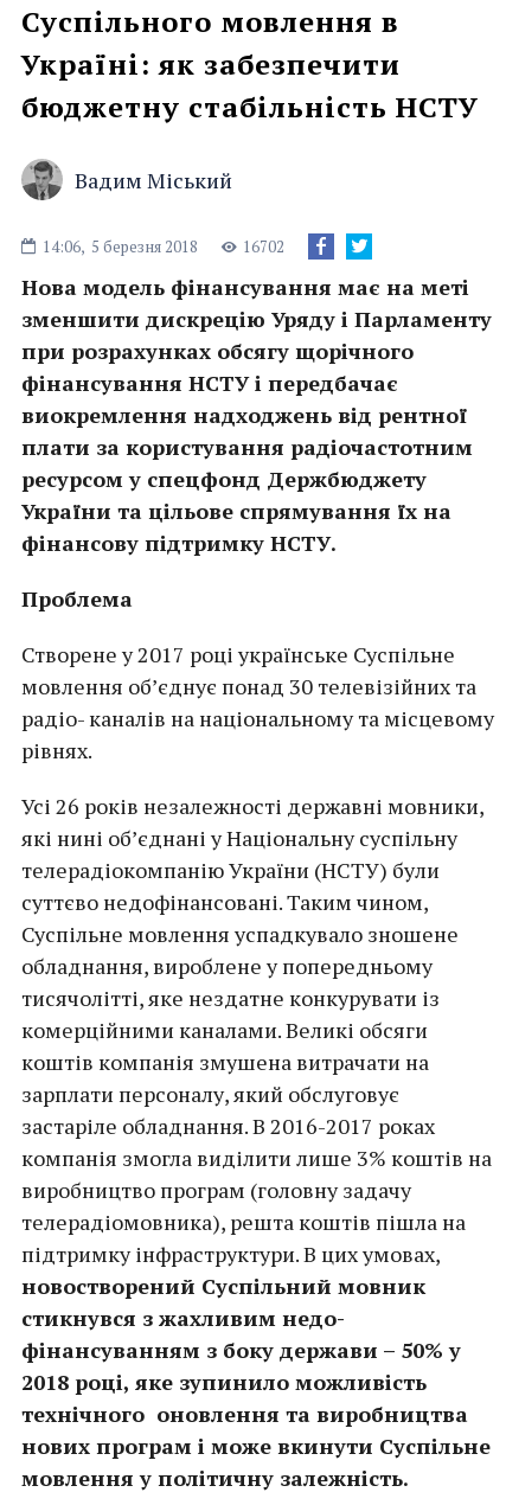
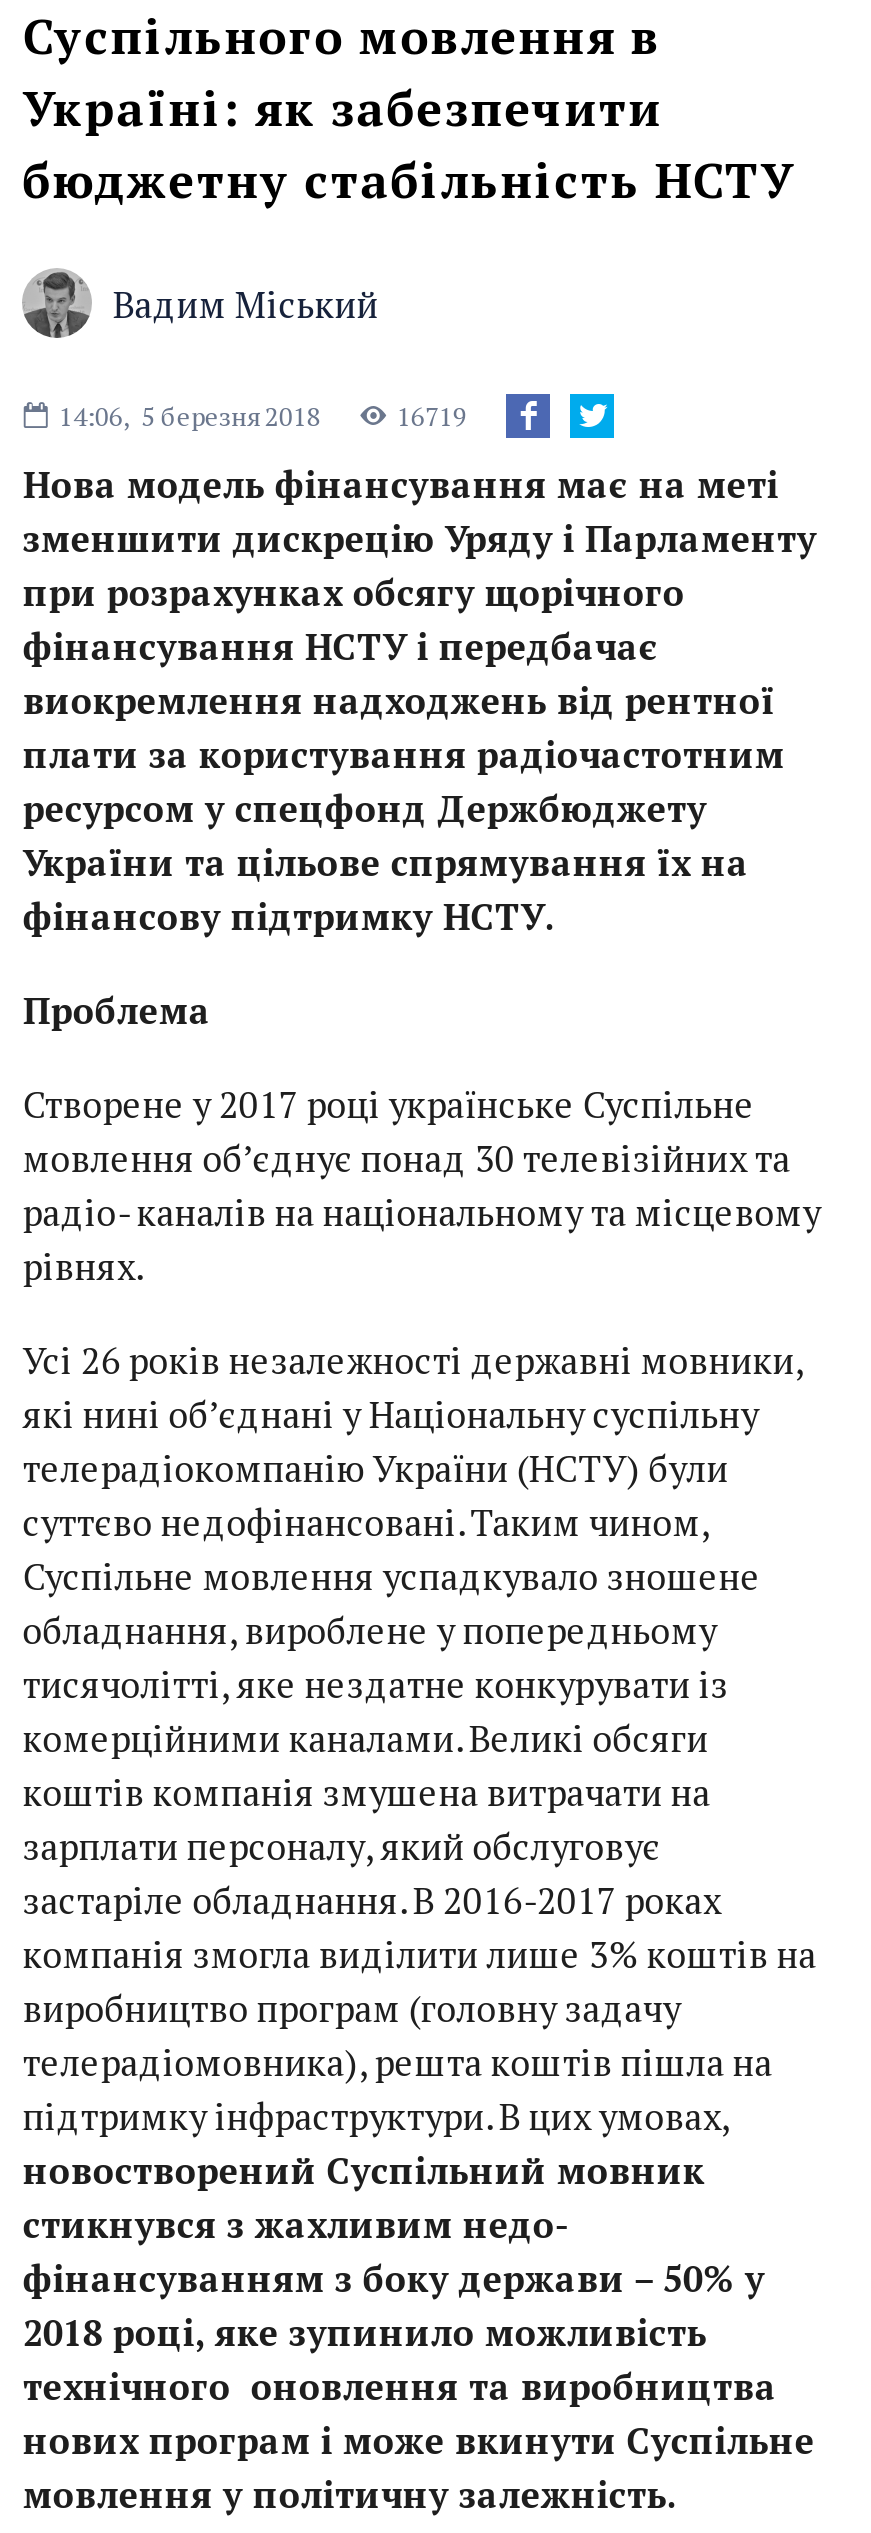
[243,236,285,257] 16702 -> [397,398,467,434] 16719

